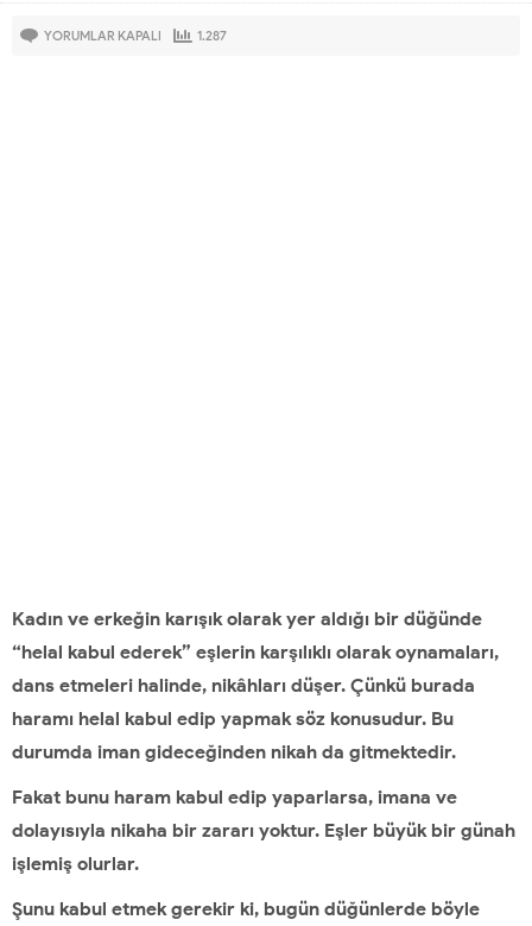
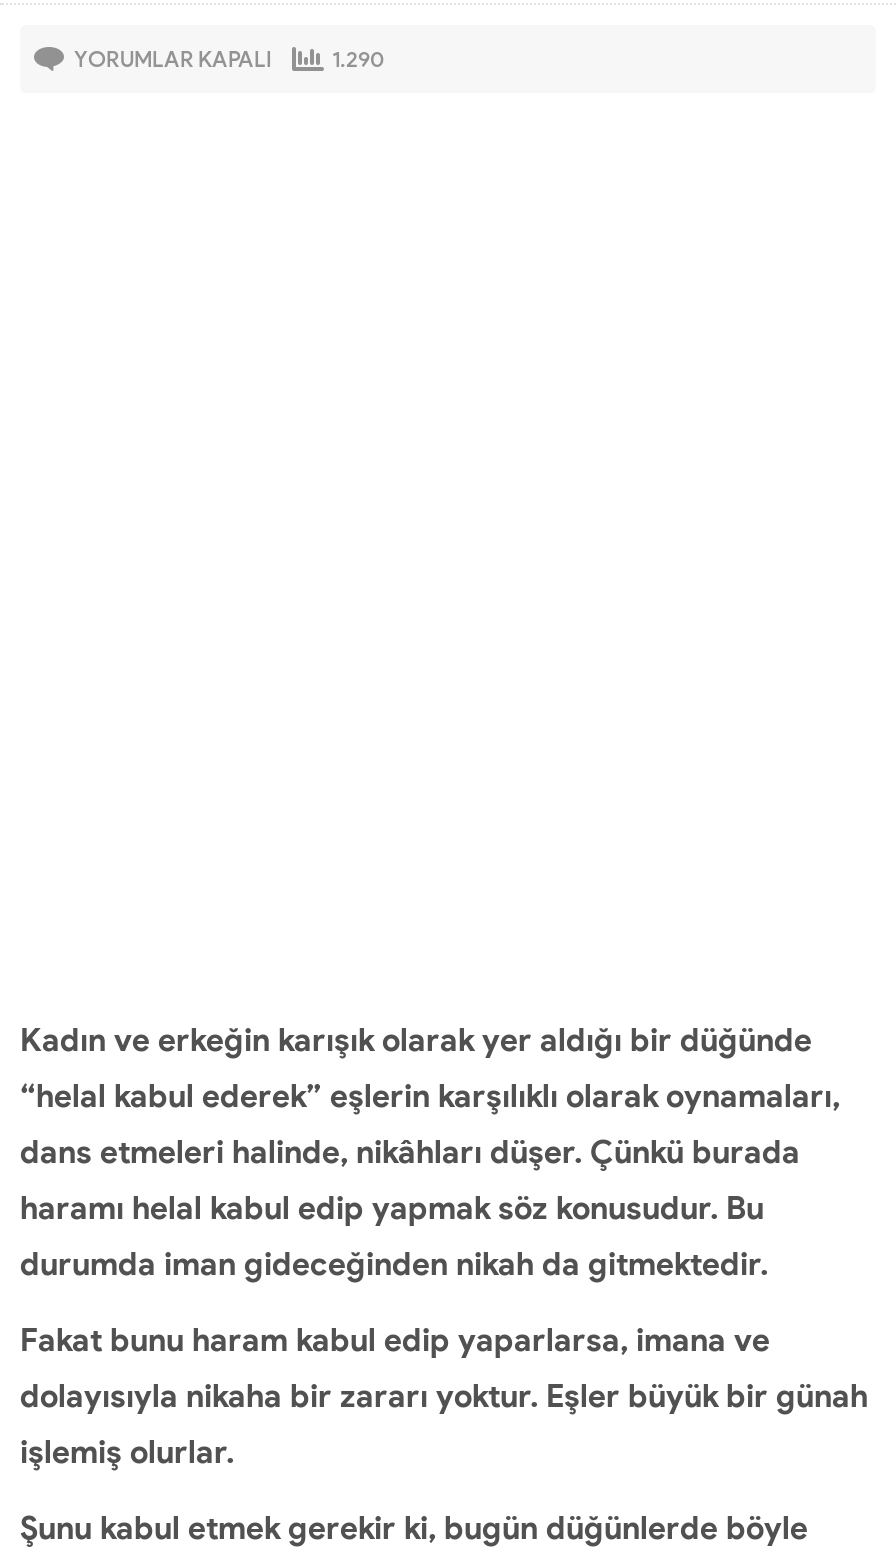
[197,27,227,44] 1.287 -> [332,45,384,73] 1.290

